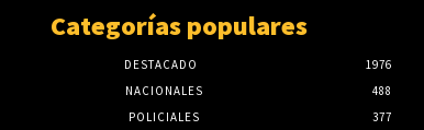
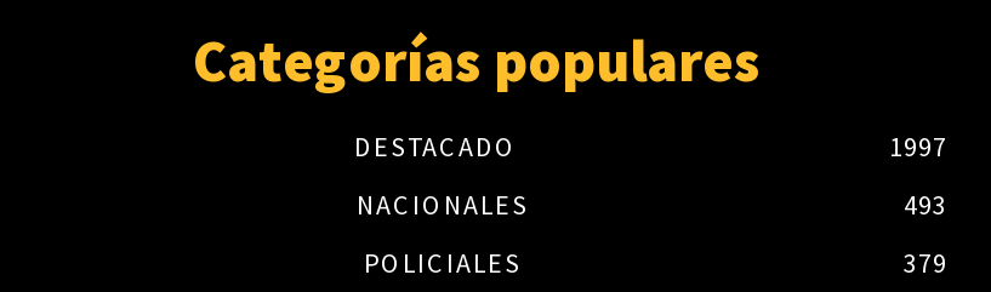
[366,57,392,72] 1976 -> [889,130,947,164] 1997
[372,83,392,99] 488 -> [904,188,947,222] 493
[372,109,392,125] 377 -> [904,246,947,280] 379

